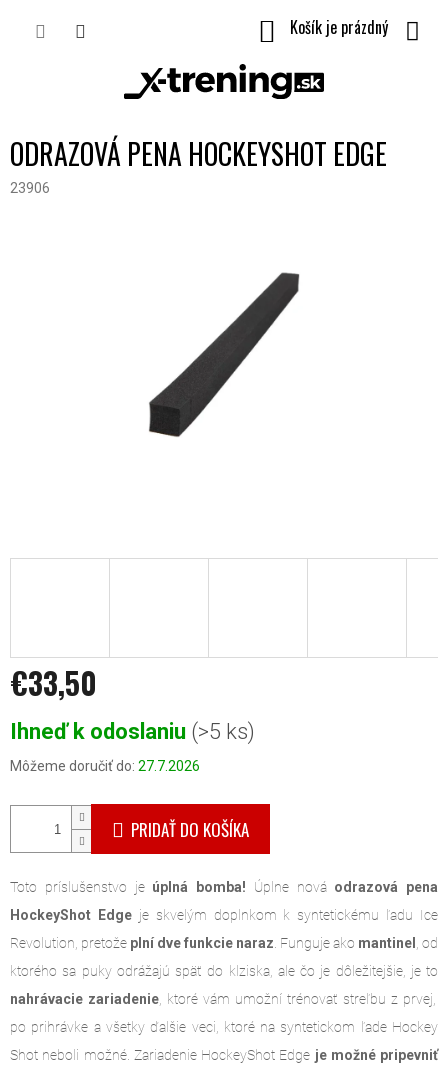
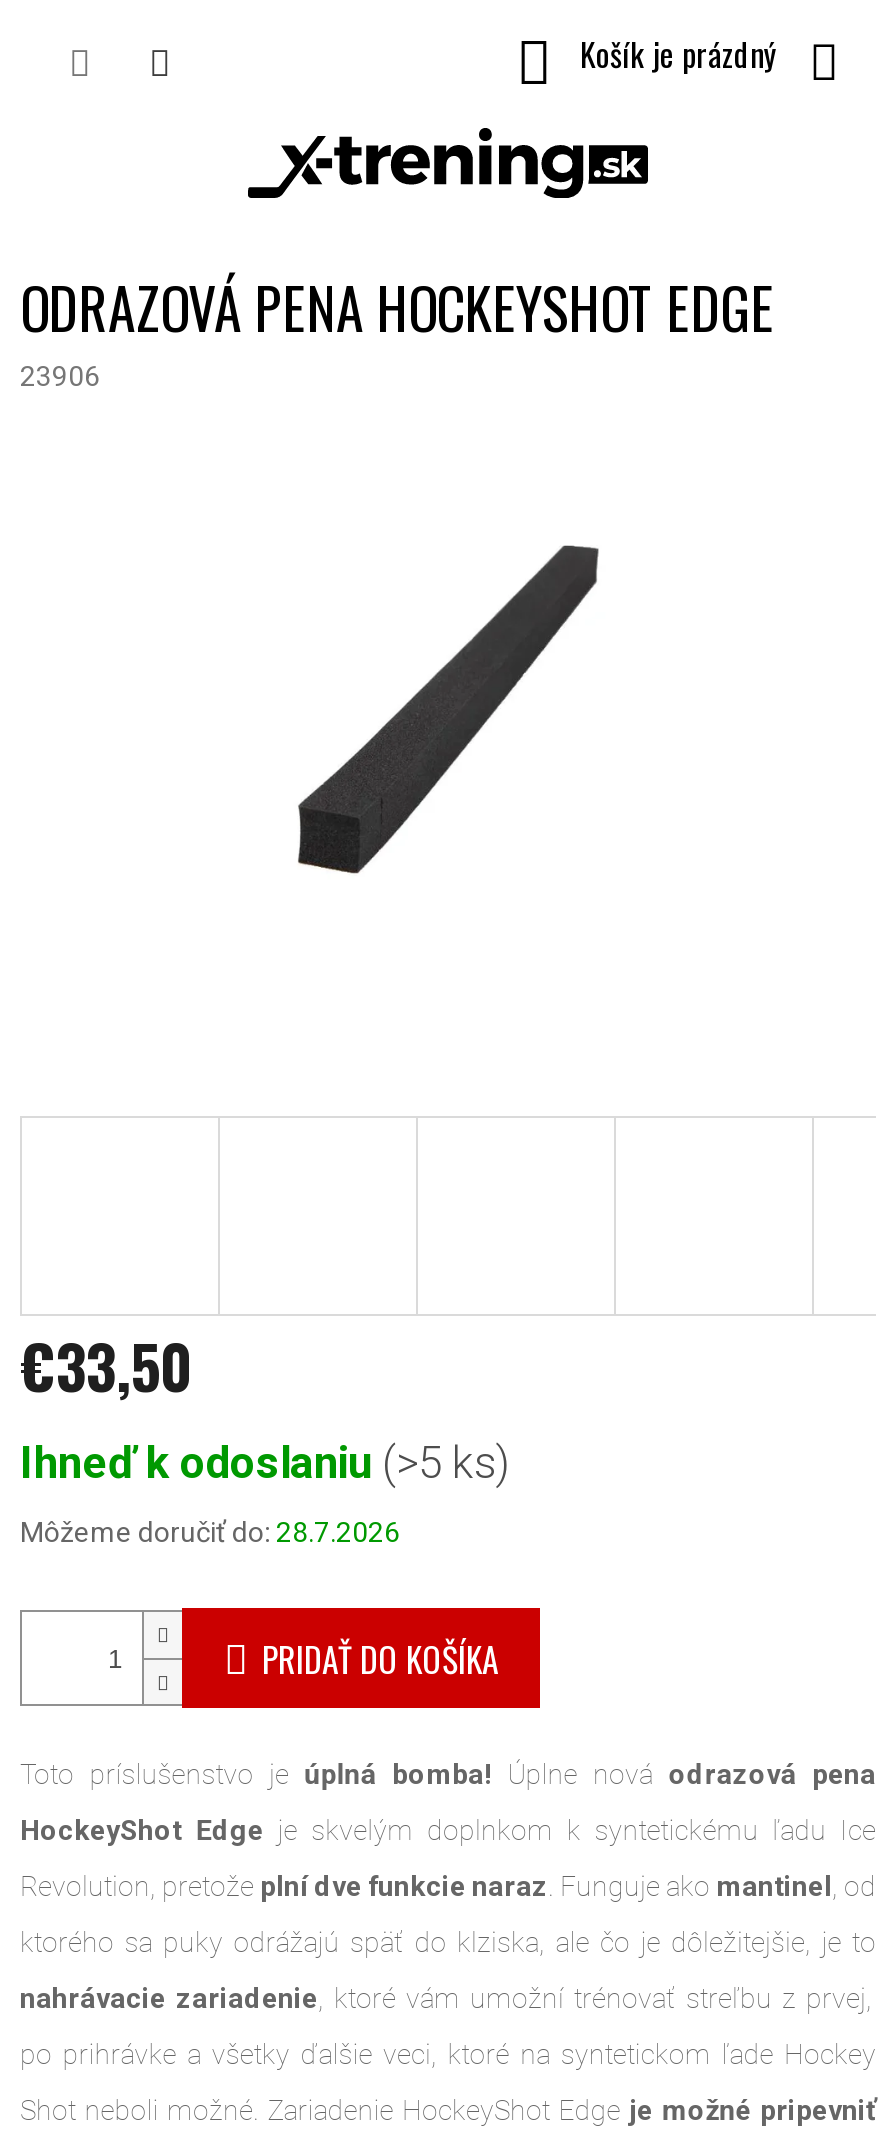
[10,758,200,774] Môžeme doručiť do: 27.7.2026 -> [20,1517,400,1549] Môžeme doručiť do: 28.7.2026

